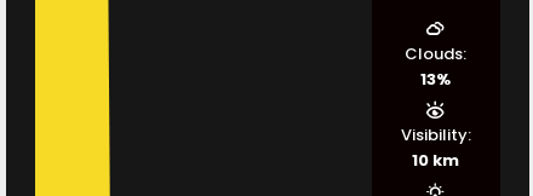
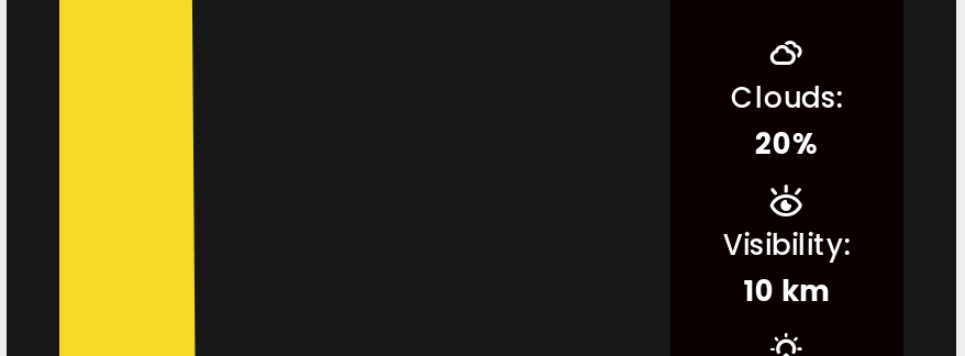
[421,68,451,91] 13% -> [755,123,819,165] 20%

